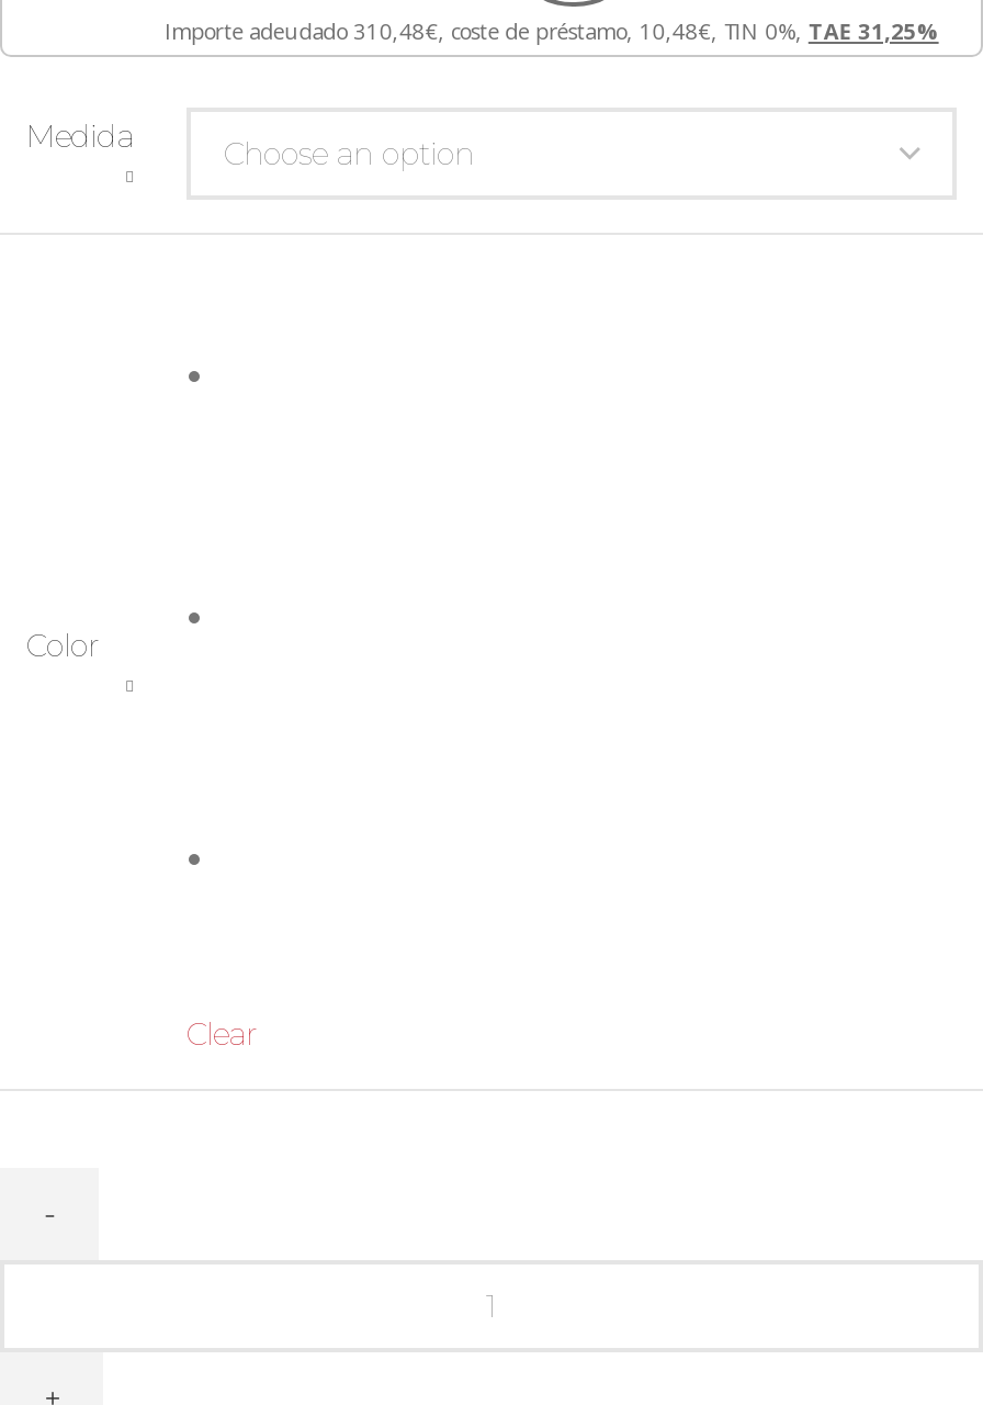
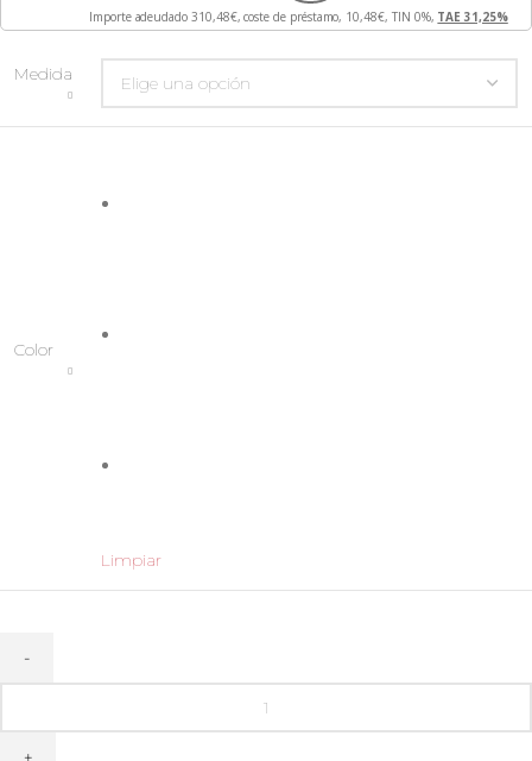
[187,1014,257,1054] Clear -> [101,549,161,571] Limpiar

